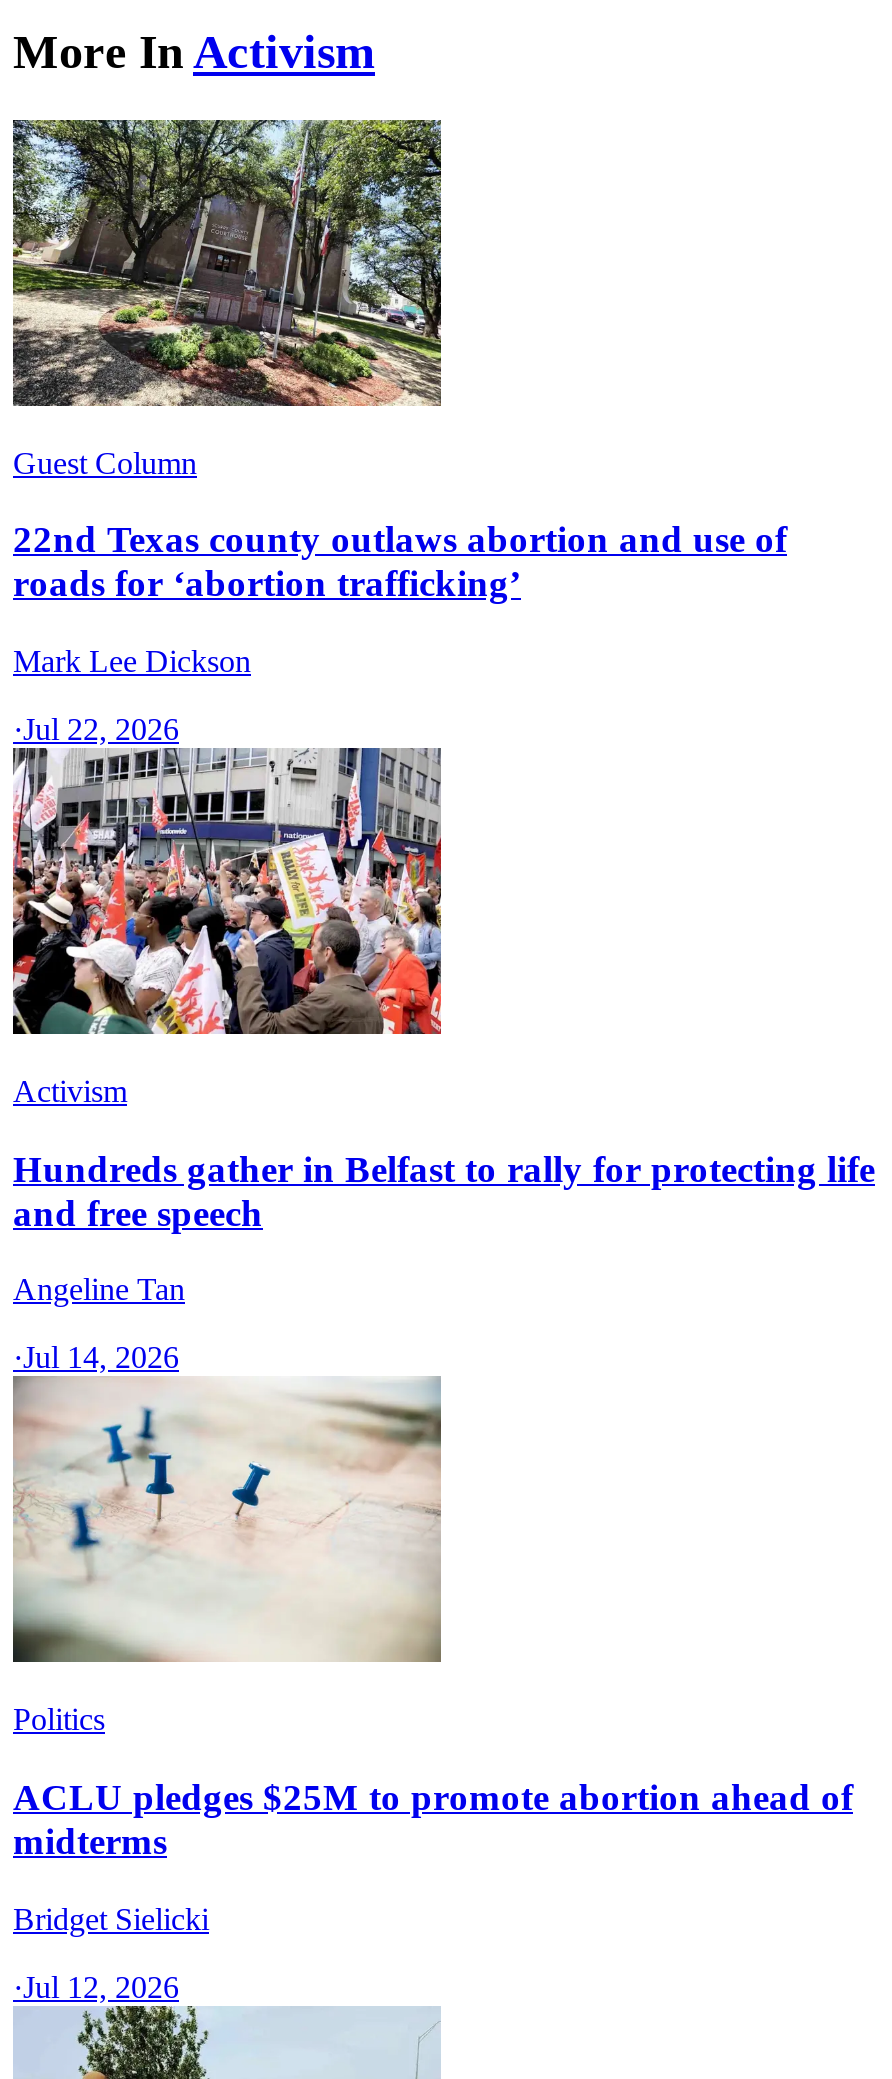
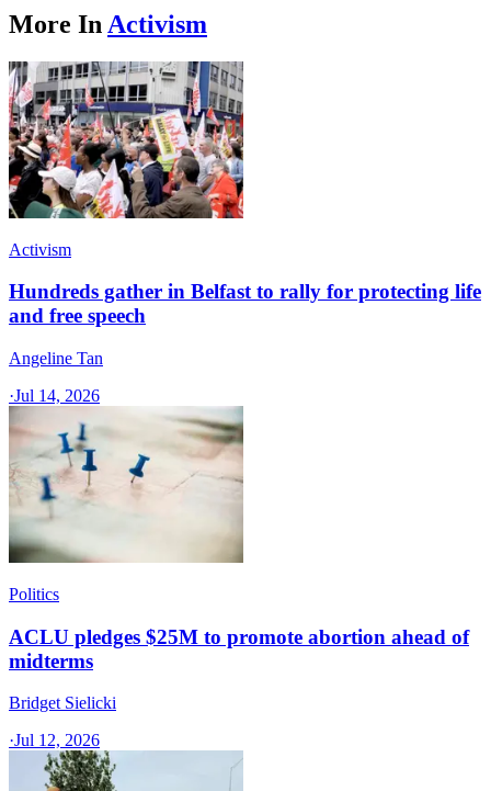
[11,118,787,746] [image] | Guest Column | 22nd Texas county outlaws abortion and use of | roads for ‘abortion trafficking’ | Mark Lee Dickson | ·Jul 22, 2026 -> none

